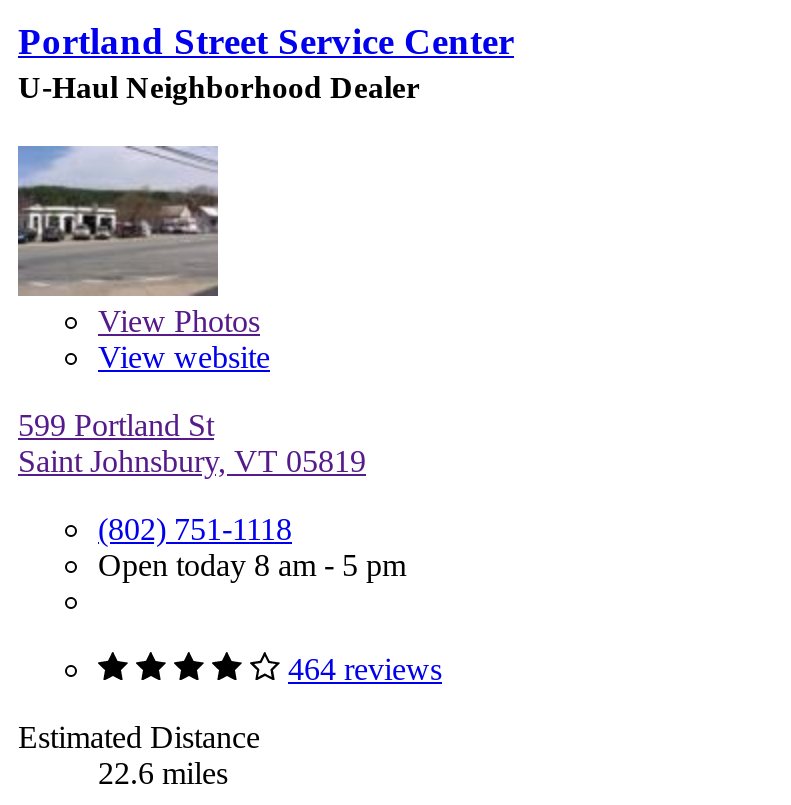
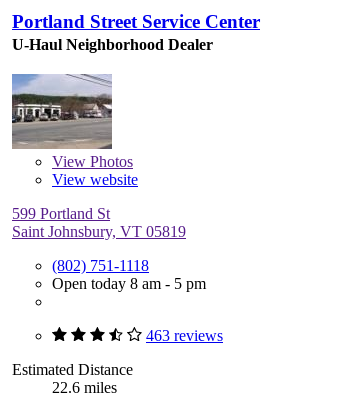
[288,652,442,686] 464 reviews -> [146,327,223,344] 463 reviews

